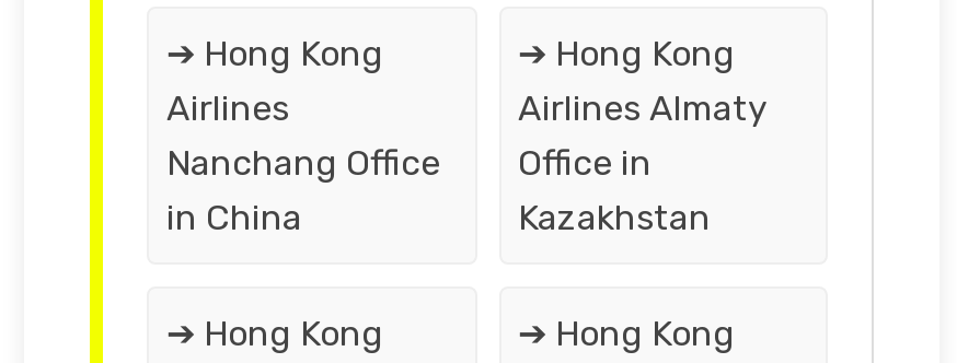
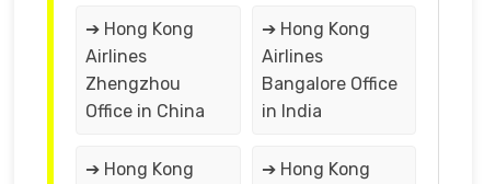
[518,87,768,238] Airlines Almaty | Office in | Kazakhstan -> [261,46,397,121] Airlines | Bangalore Office | in India
[166,141,440,238] Nanchang Office | in China -> [85,73,205,121] Zhengzhou | Office in China

